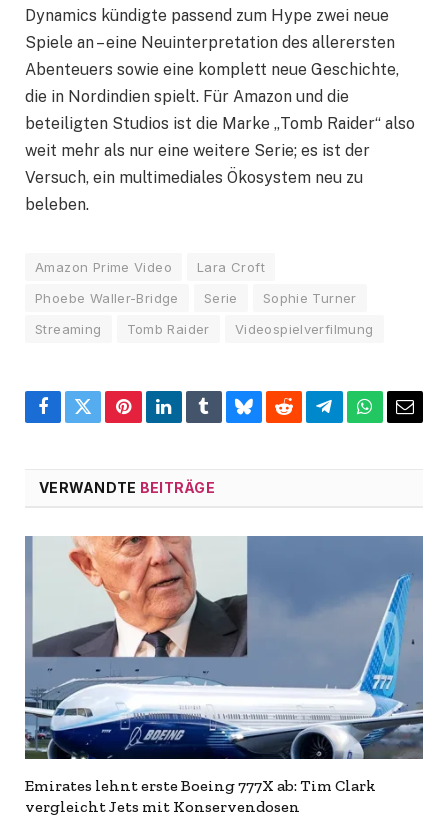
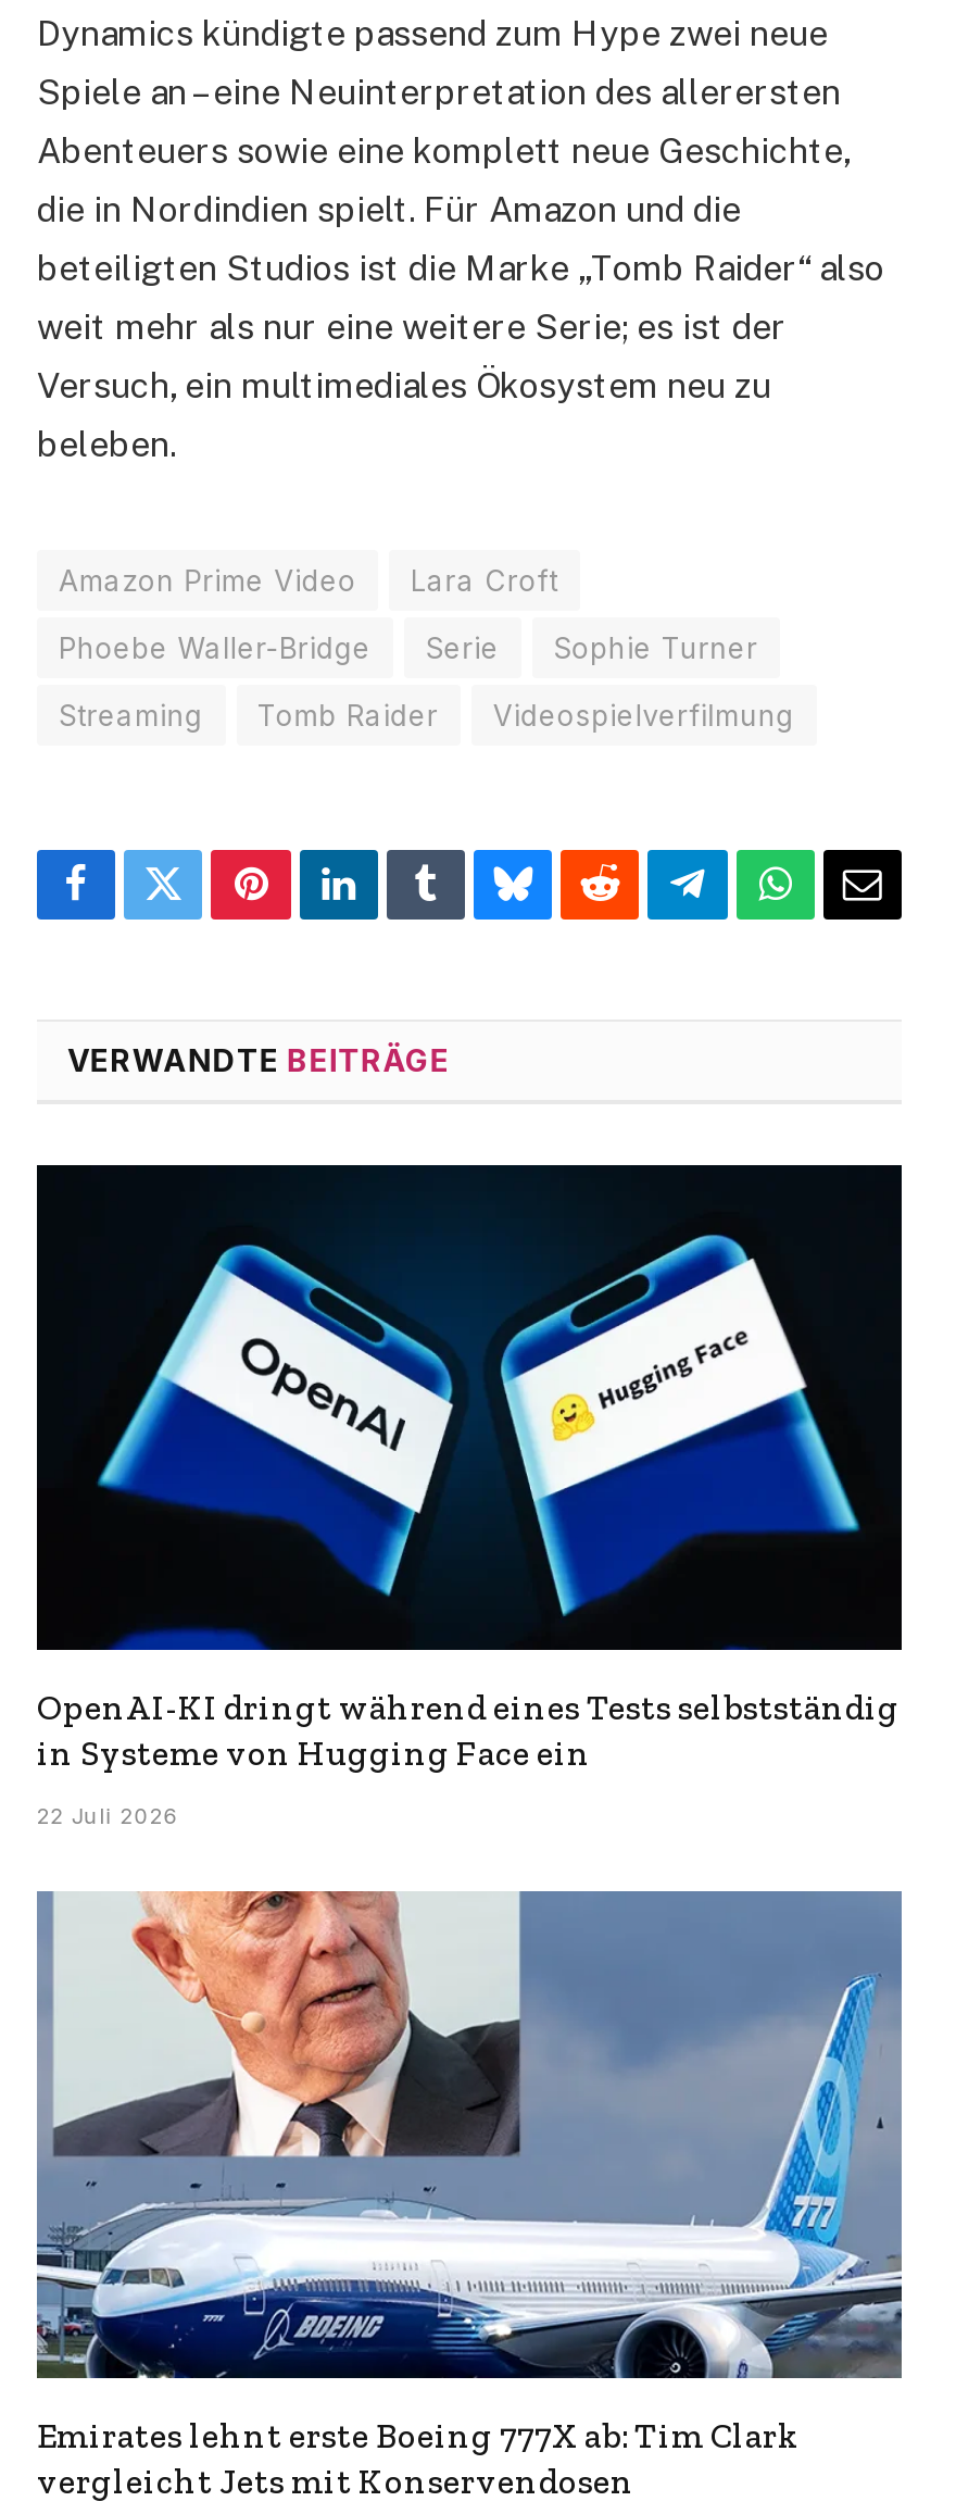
none -> [35,1163,904,1829] [image] | OpenAI-KI dringt während eines Tests selbstständig | in Systeme von Hugging Face ein | 22 Juli 2026

